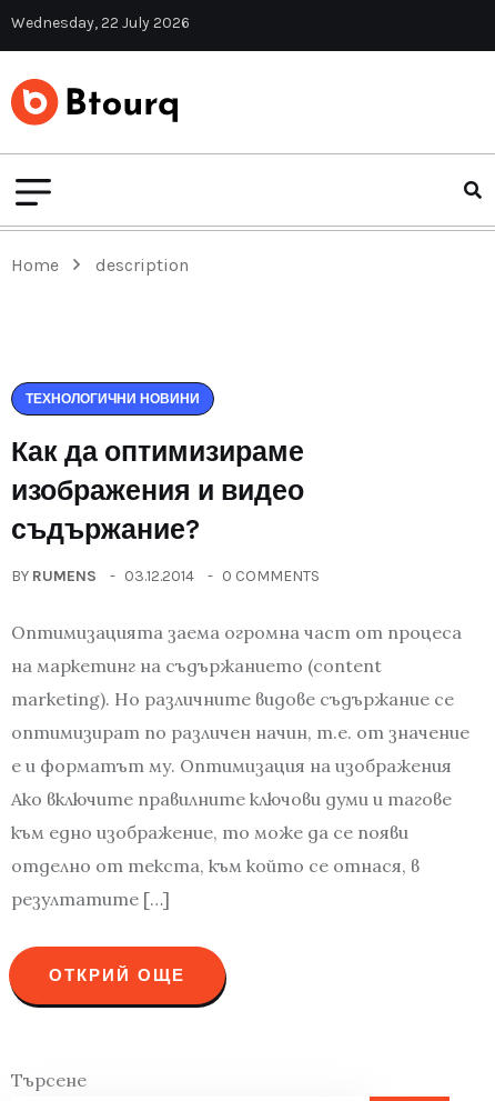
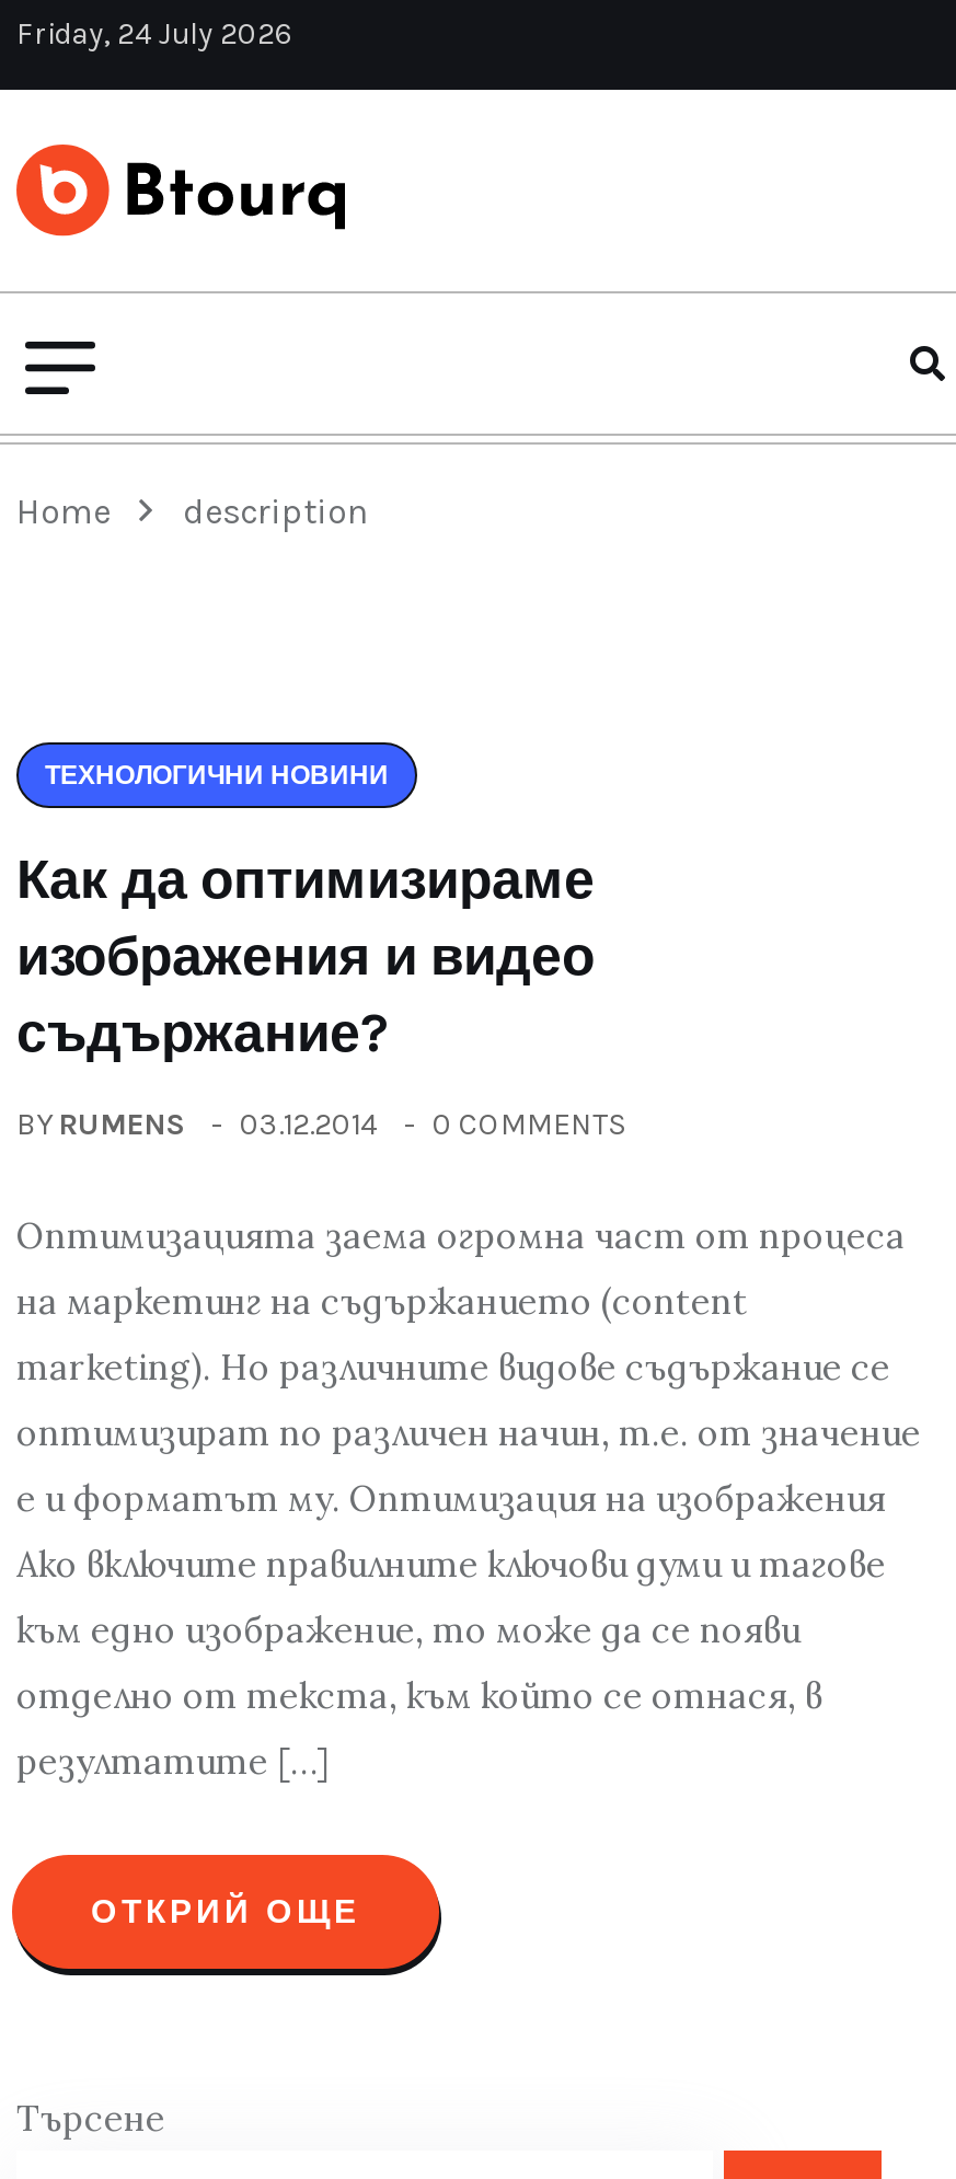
[11,13,190,32] Wednesday, 22 July 2026 -> [16,15,292,53] Friday, 24 July 2026

